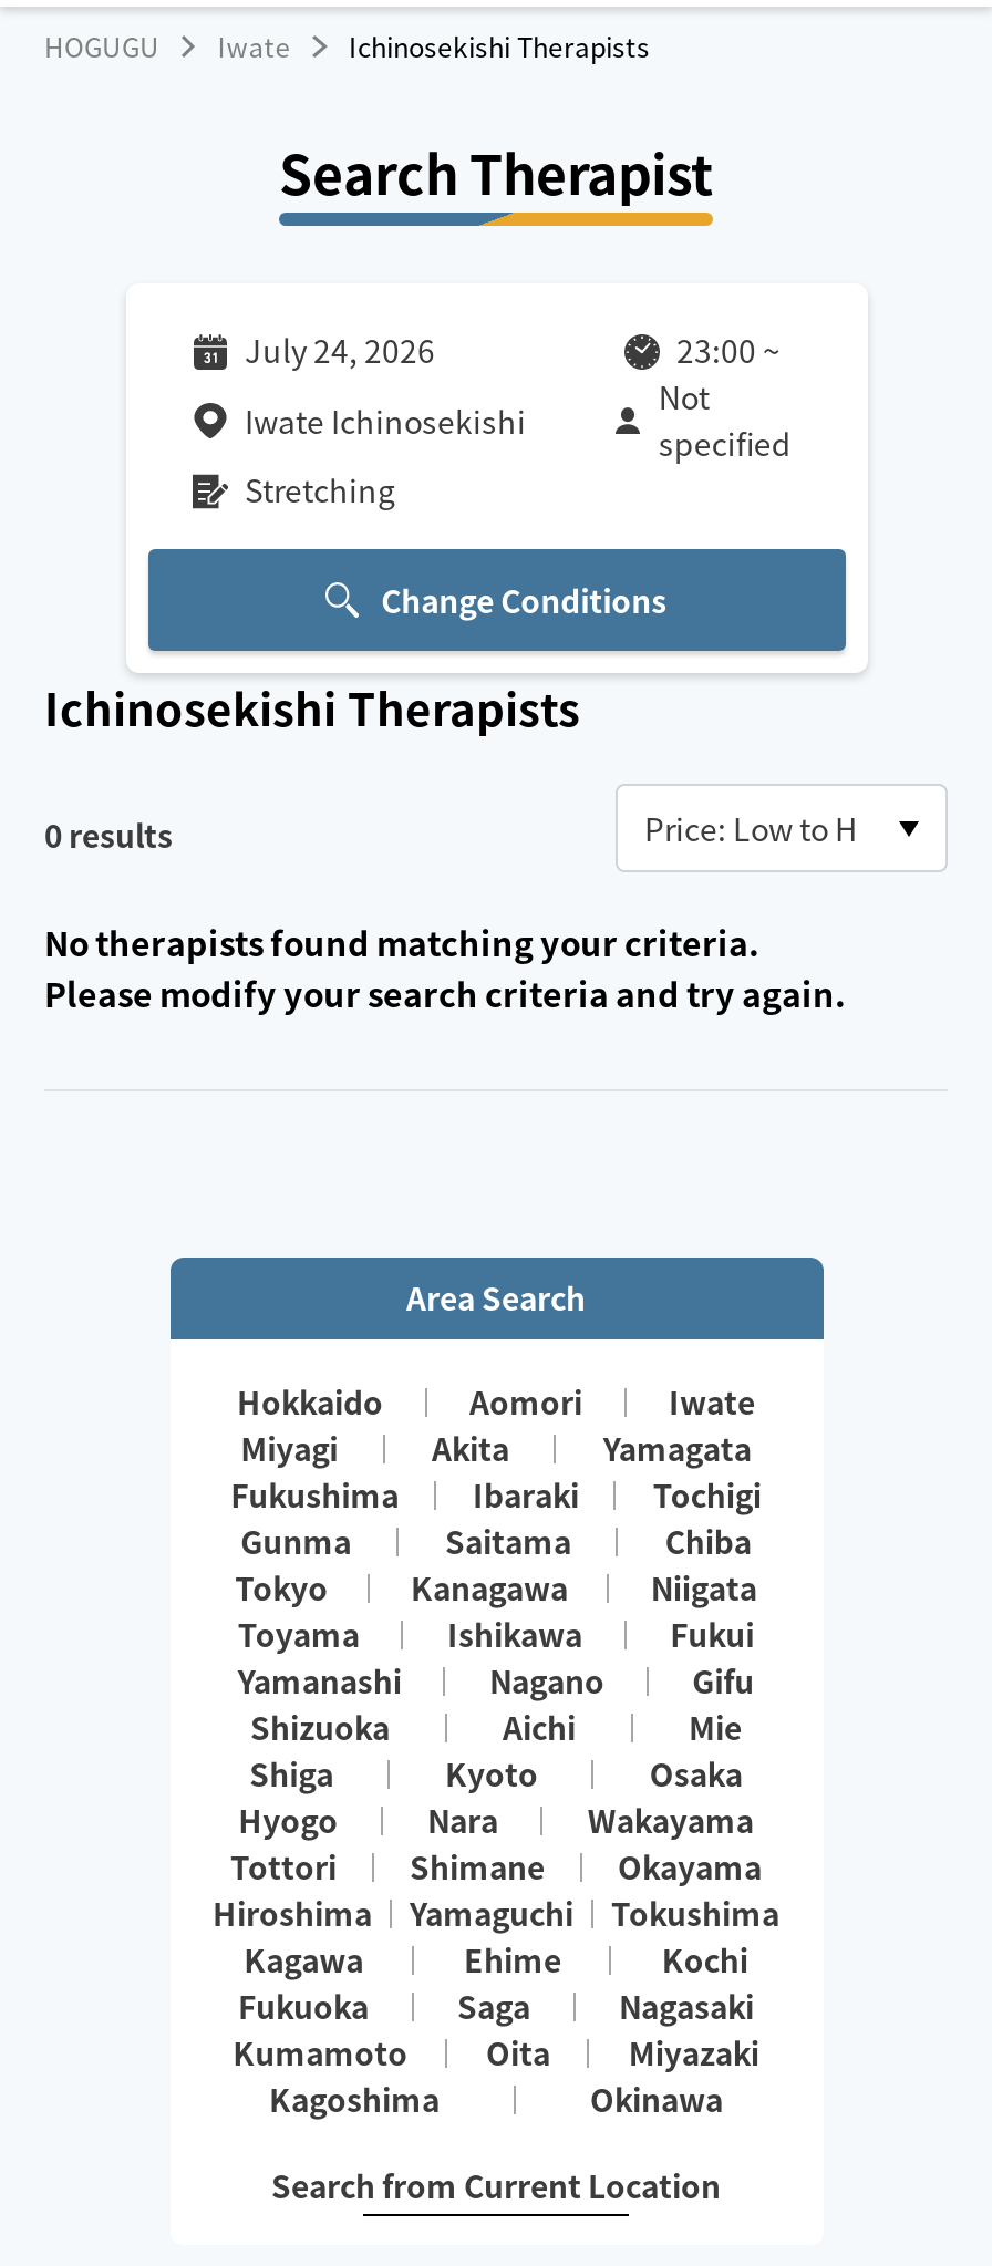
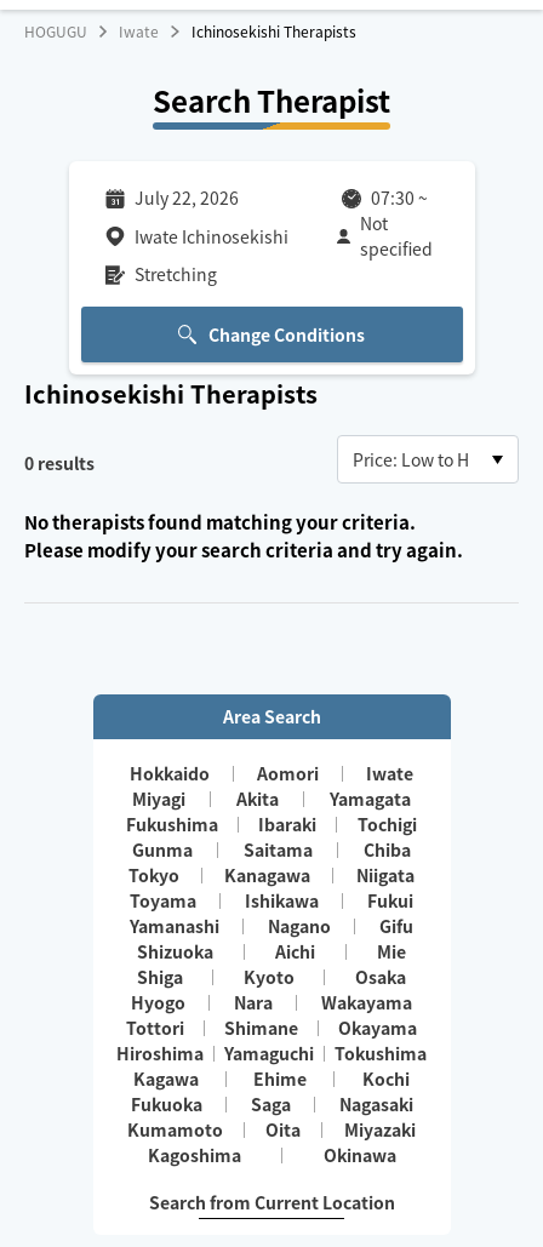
[245,328,435,372] July 24, 2026 -> [134,185,238,210] July 22, 2026
[676,328,781,372] 23:00 ~ -> [370,185,427,210] 07:30 ~

